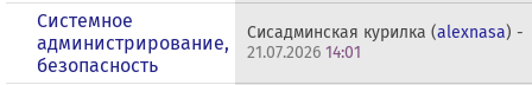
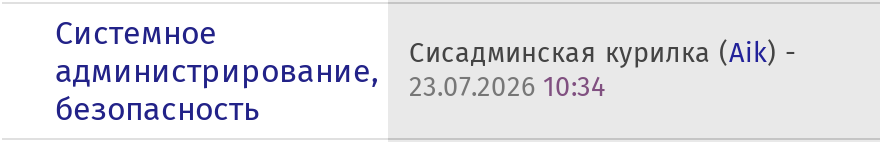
[247,22,524,42] Сисадминская курилка (alexnasa) - -> [409,36,797,70] Сисадминская курилка (Aik) -
[247,42,361,63] 21.07.2026 14:01 -> [409,70,605,104] 23.07.2026 10:34

